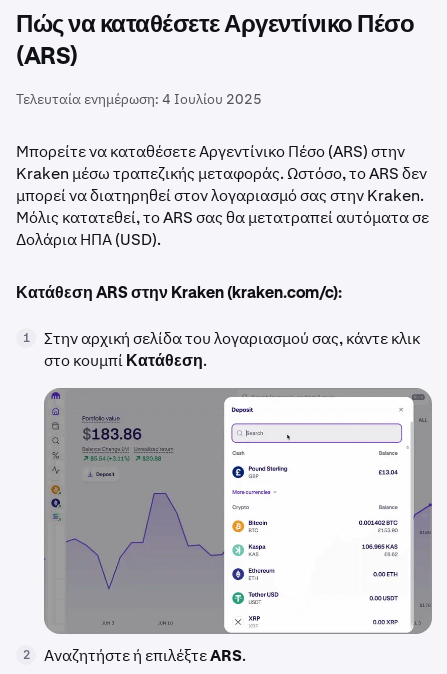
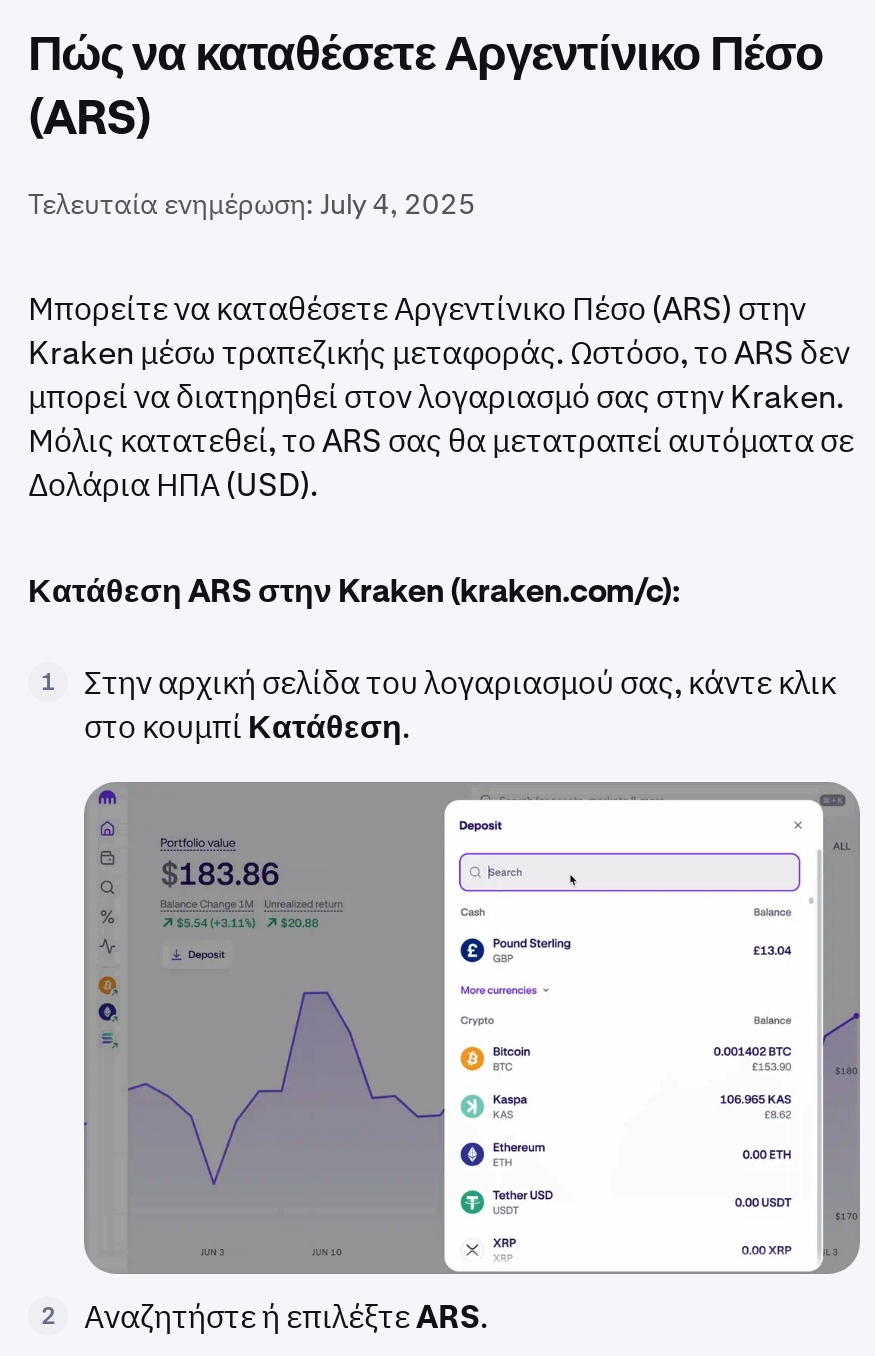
[16,90,262,108] Τελευταία ενημέρωση: 4 Ιουλίου 2025 -> [28,186,476,222] Τελευταία ενημέρωση: July 4, 2025

